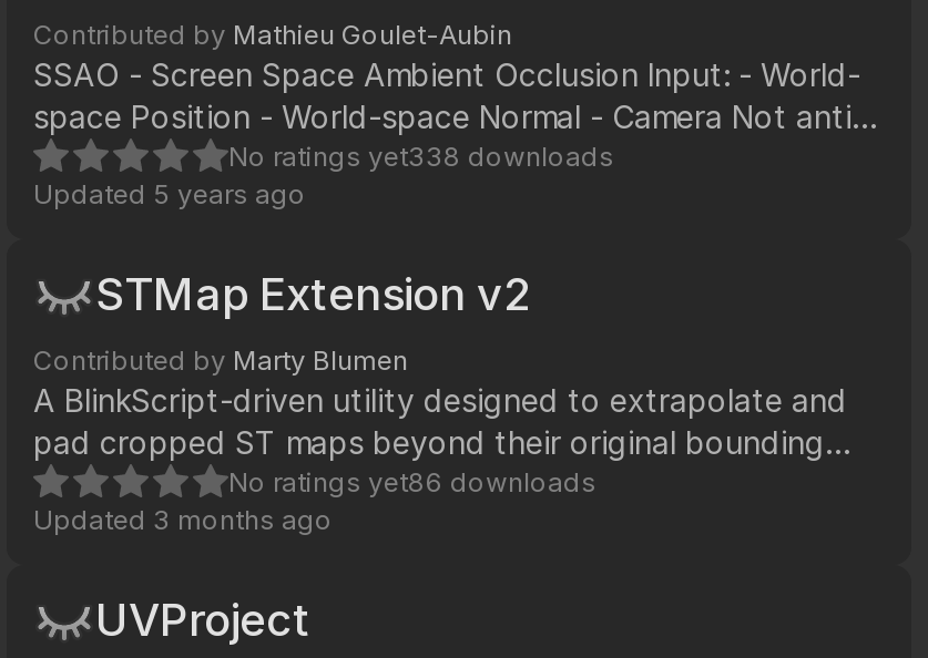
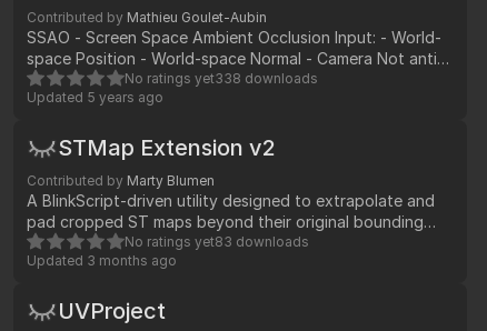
[228,465,596,498] No ratings yet86 downloads -> [125,233,309,250] No ratings yet83 downloads

